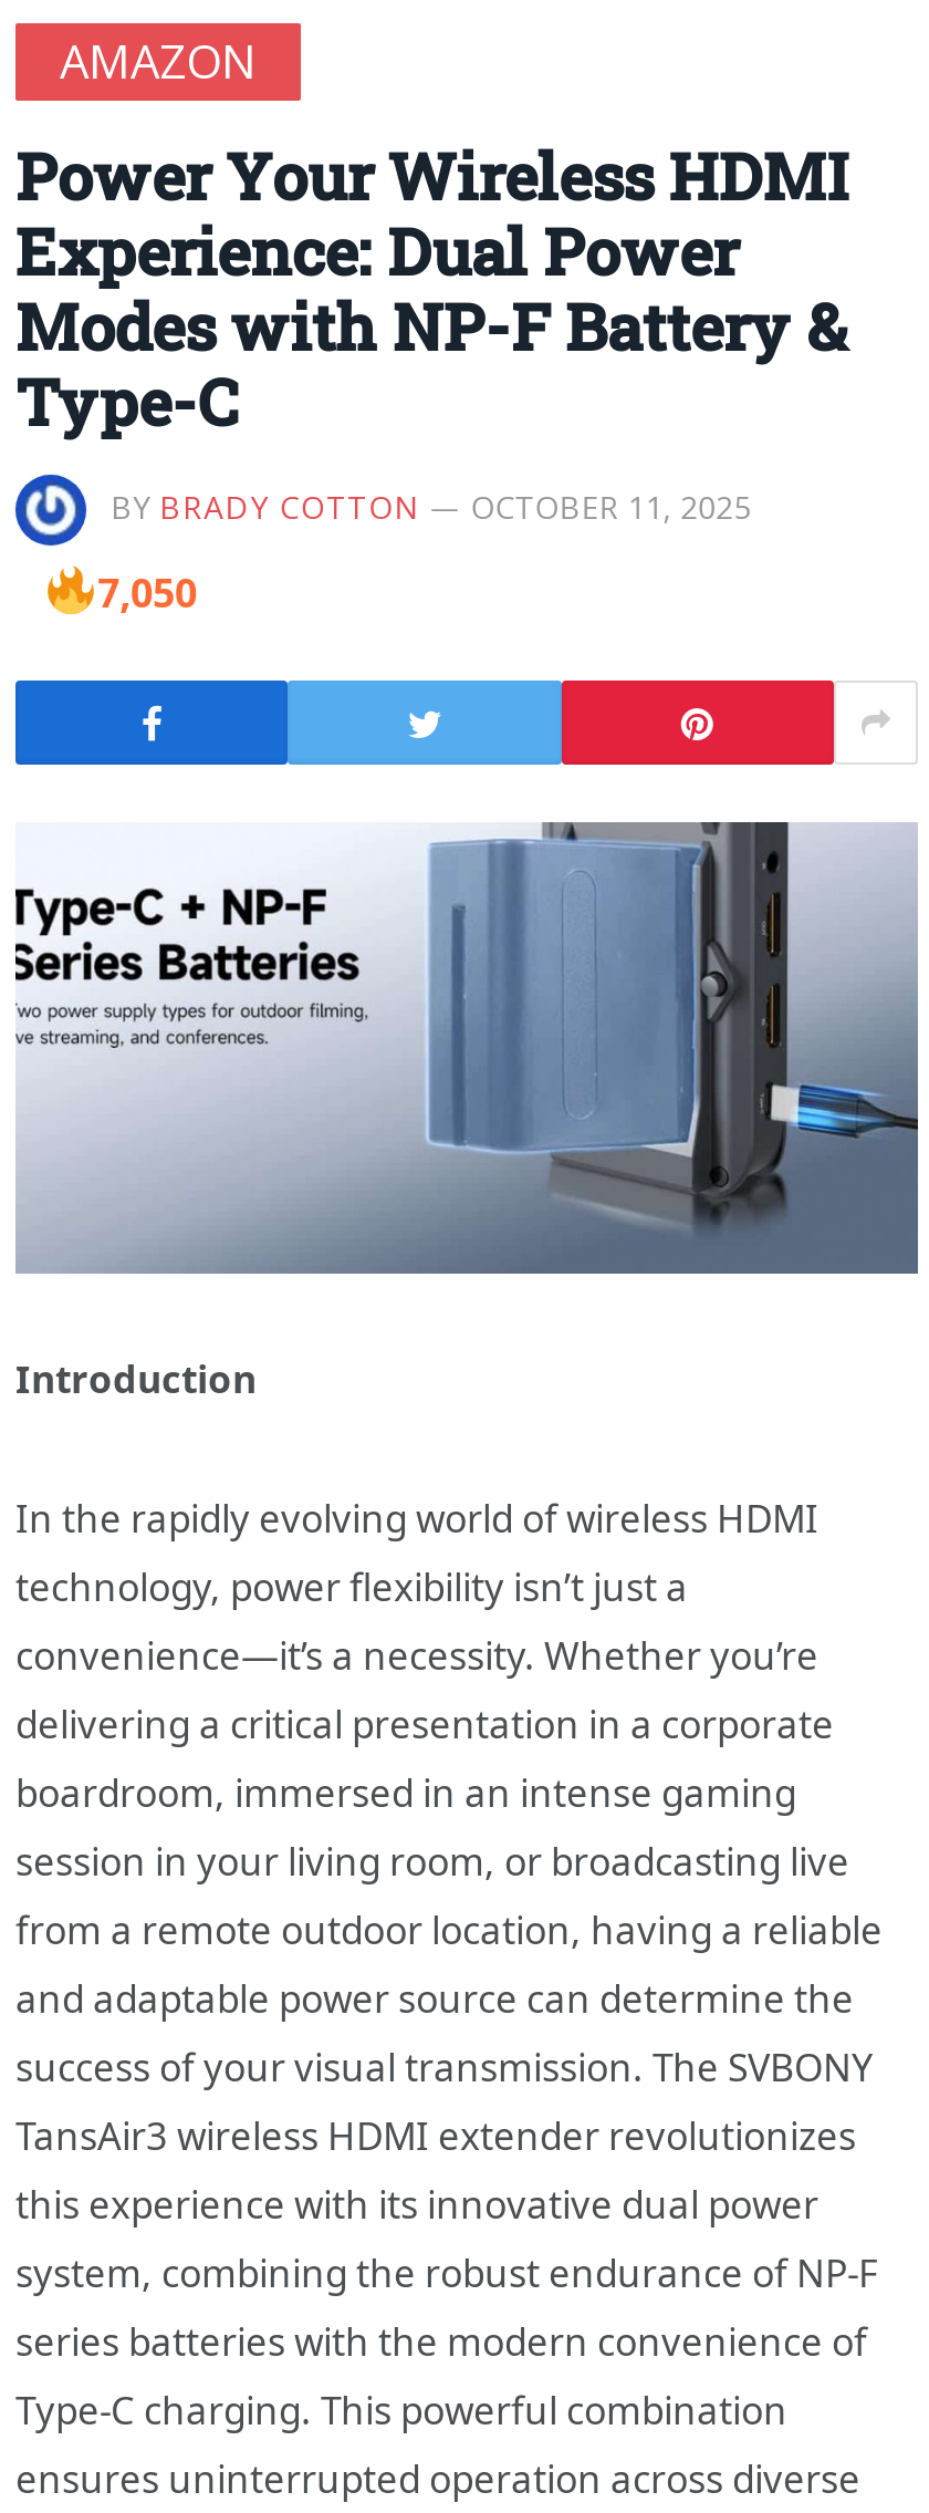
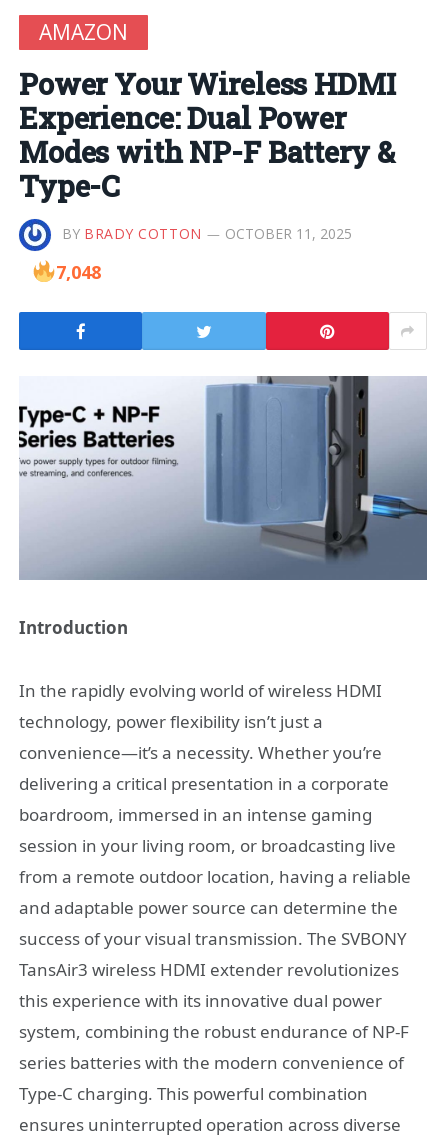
[98,564,197,617] 7,050 -> [56,259,101,283] 7,048

